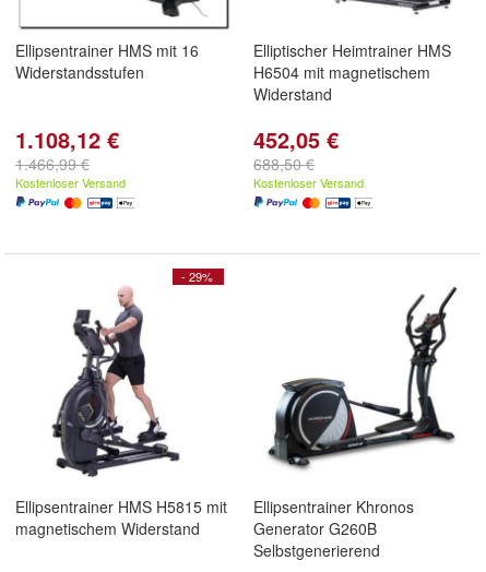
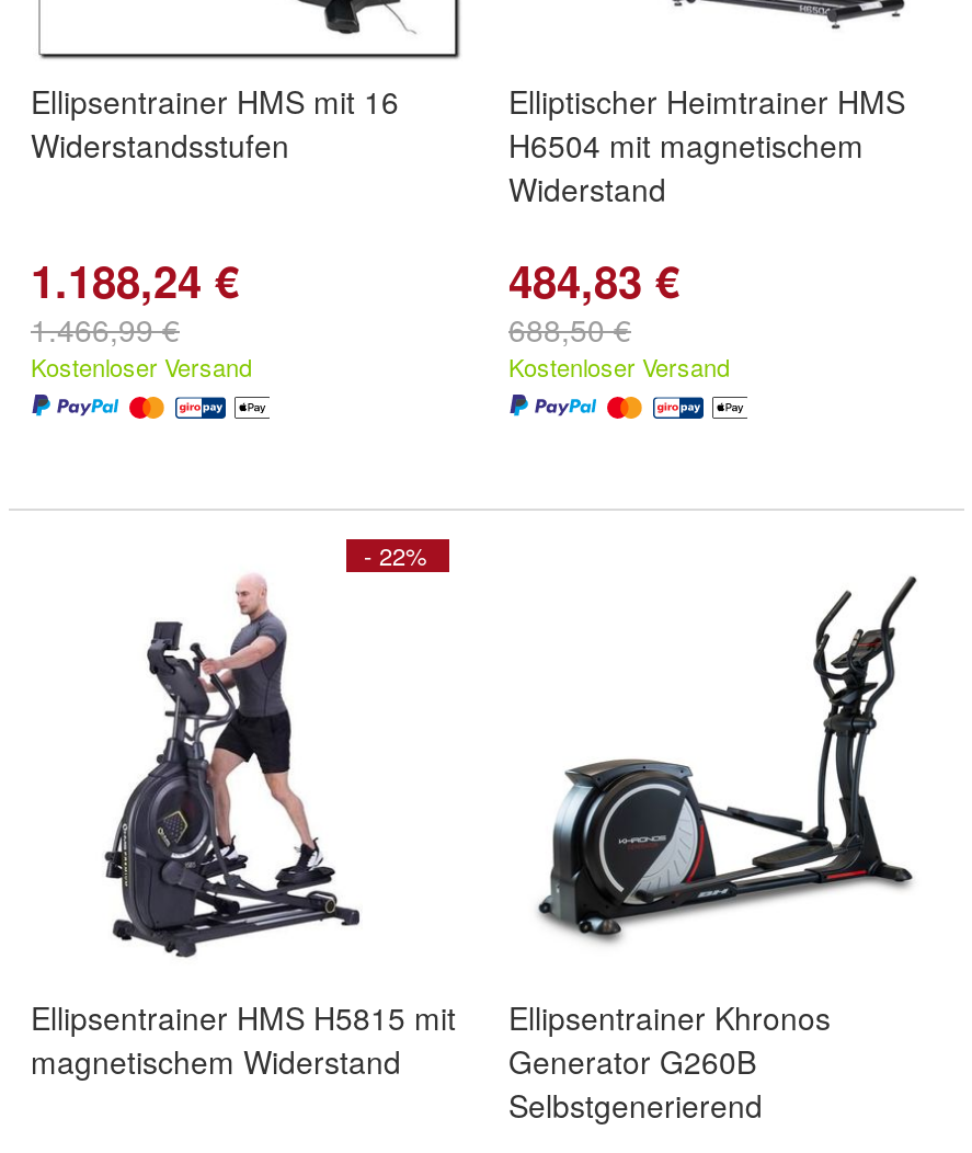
[15,123,119,155] 1.108,12 € -> [31,248,239,311] 1.188,24 €
[253,123,339,155] 452,05 € -> [508,248,679,311] 484,83 €
[181,267,213,285] - 29% -> [364,537,427,572] - 22%

